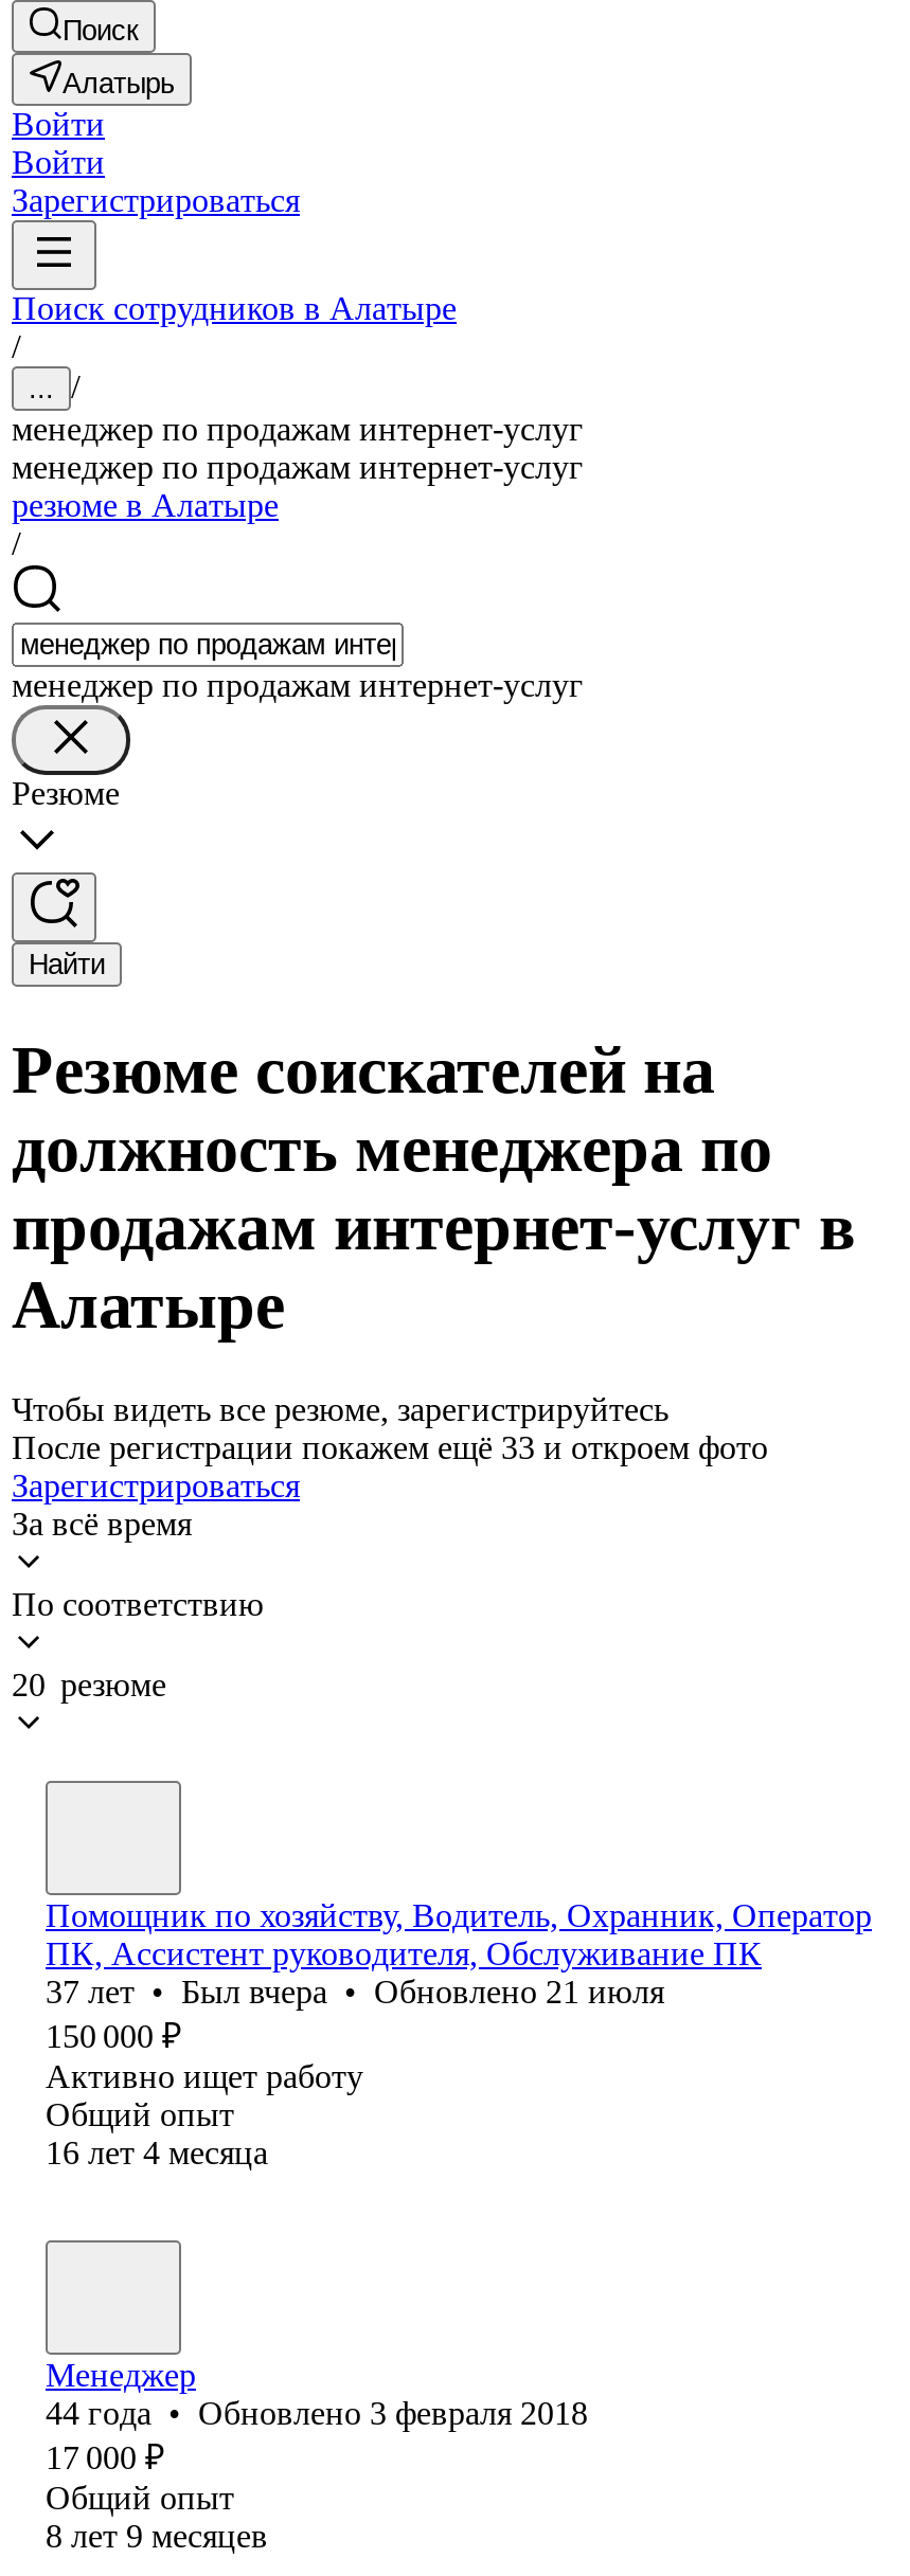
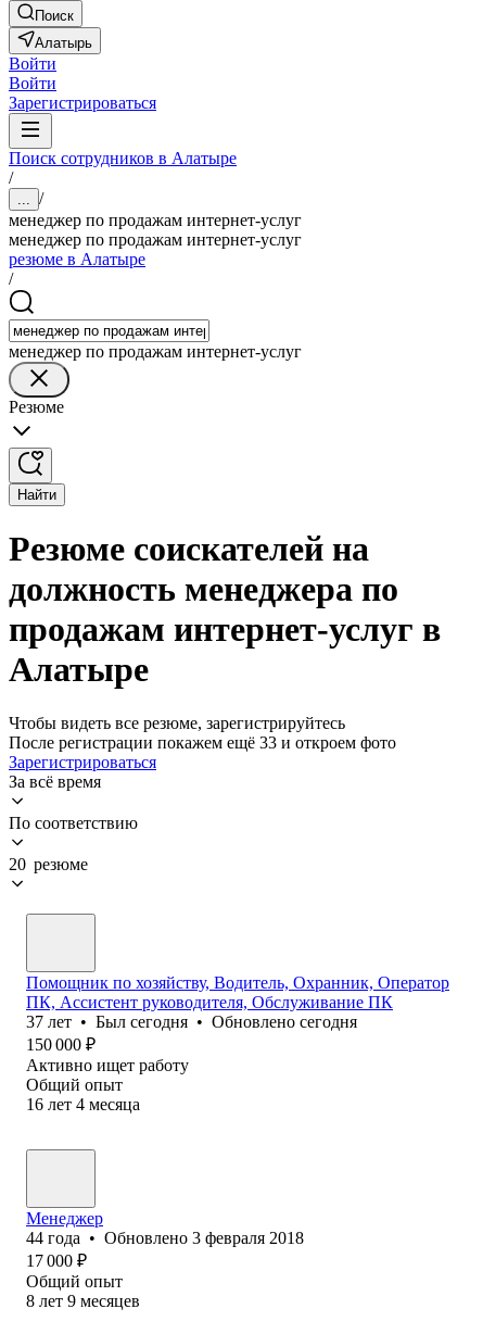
[46,1973,664,2009] 37 лет • Был вчера • Обновлено 21 июля -> [26,1012,357,1031] 37 лет • Был сегодня • Обновлено сегодня

